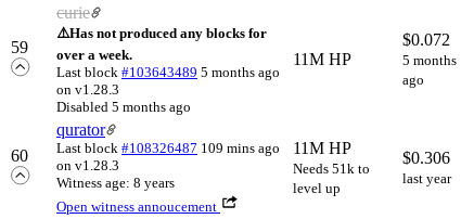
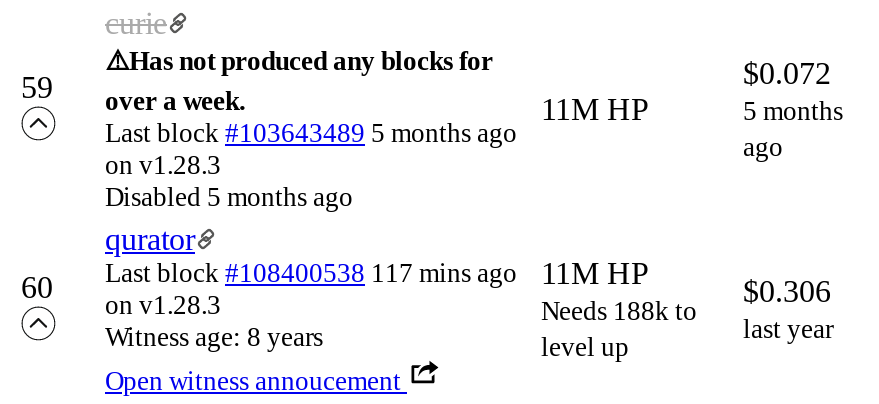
[56,140,280,156] Last block #108326487 109 mins ago -> [105,259,517,289] Last block #108400538 117 mins ago
[293,161,370,177] Needs 51k to -> [541,297,697,327] Needs 188k to

